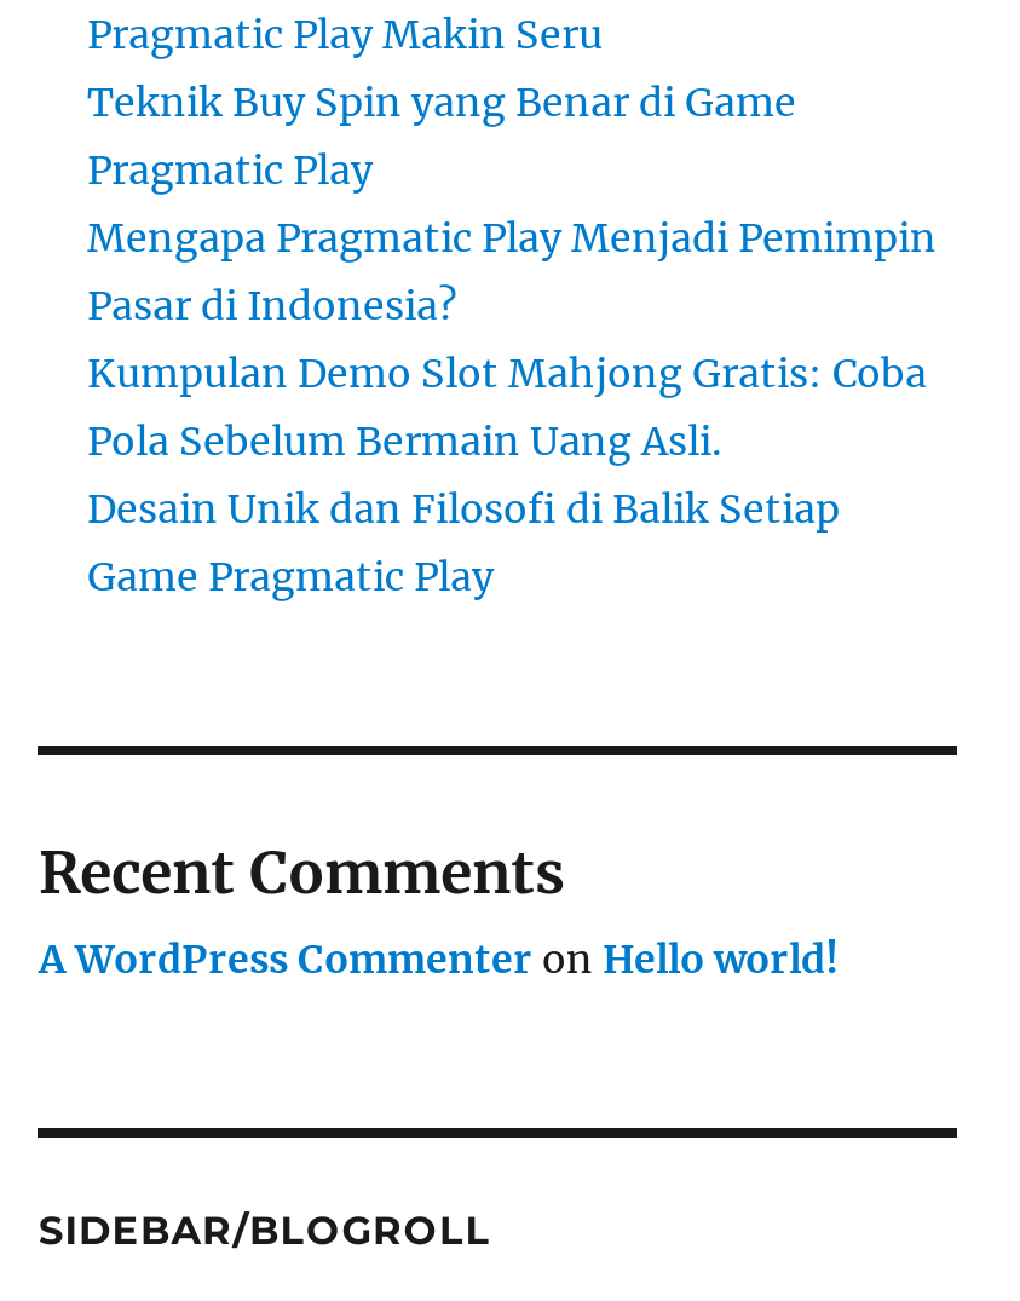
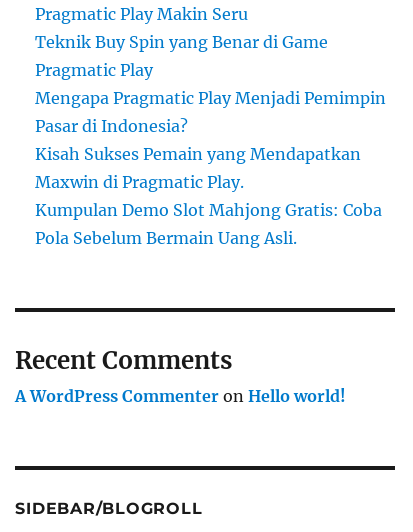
none -> [35,144,361,192] Kisah Sukses Pemain yang Mendapatkan | Maxwin di Pragmatic Play.
moved [87,349,927,465] -> [35,200,382,248]: Kumpulan Demo Slot Mahjong Gratis: Coba | Pola Sebelum Bermain Uang Asli.
[87,484,840,601] Desain Unik dan Filosofi di Balik Setiap | Game Pragmatic Play -> none

